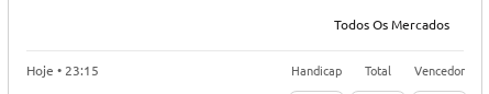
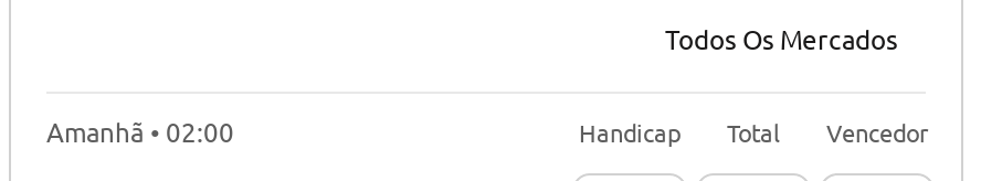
[26,61,99,79] Hoje • 23:15 -> [46,115,234,150] Amanhã • 02:00

